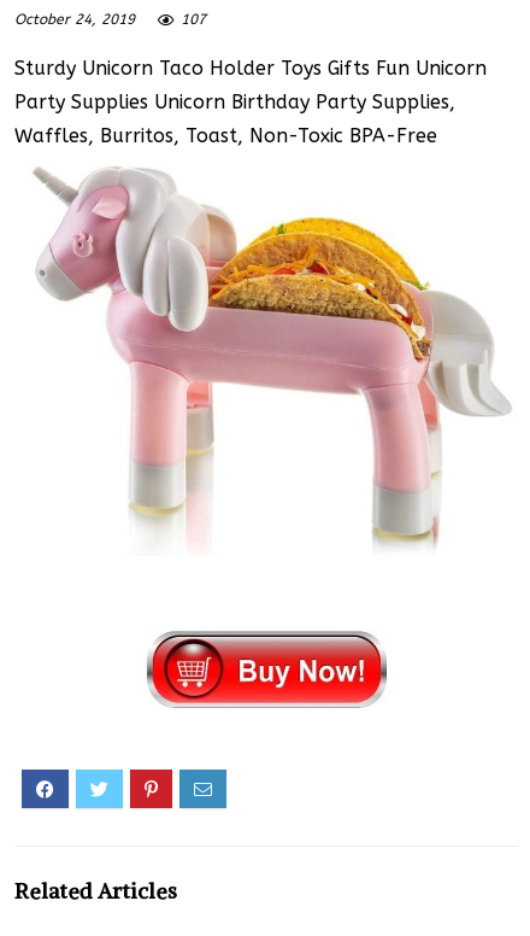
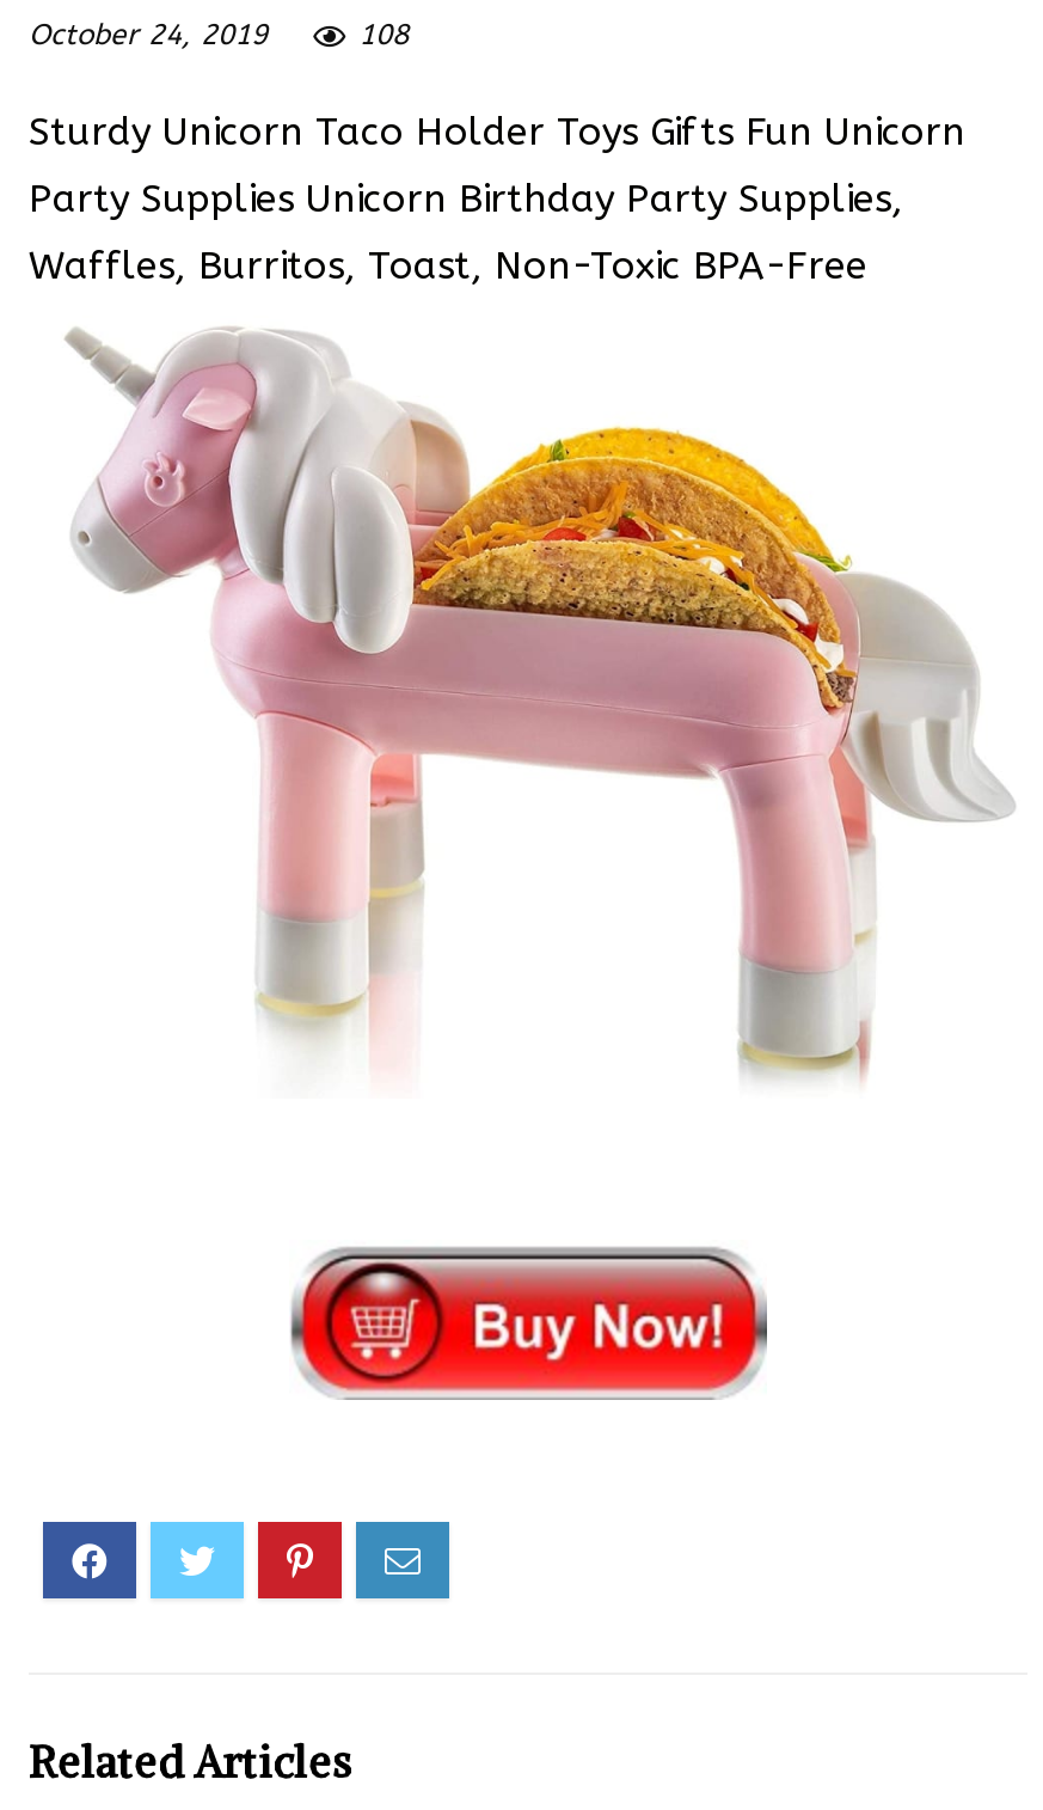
[181,11,206,28] 107 -> [358,18,409,51] 108

